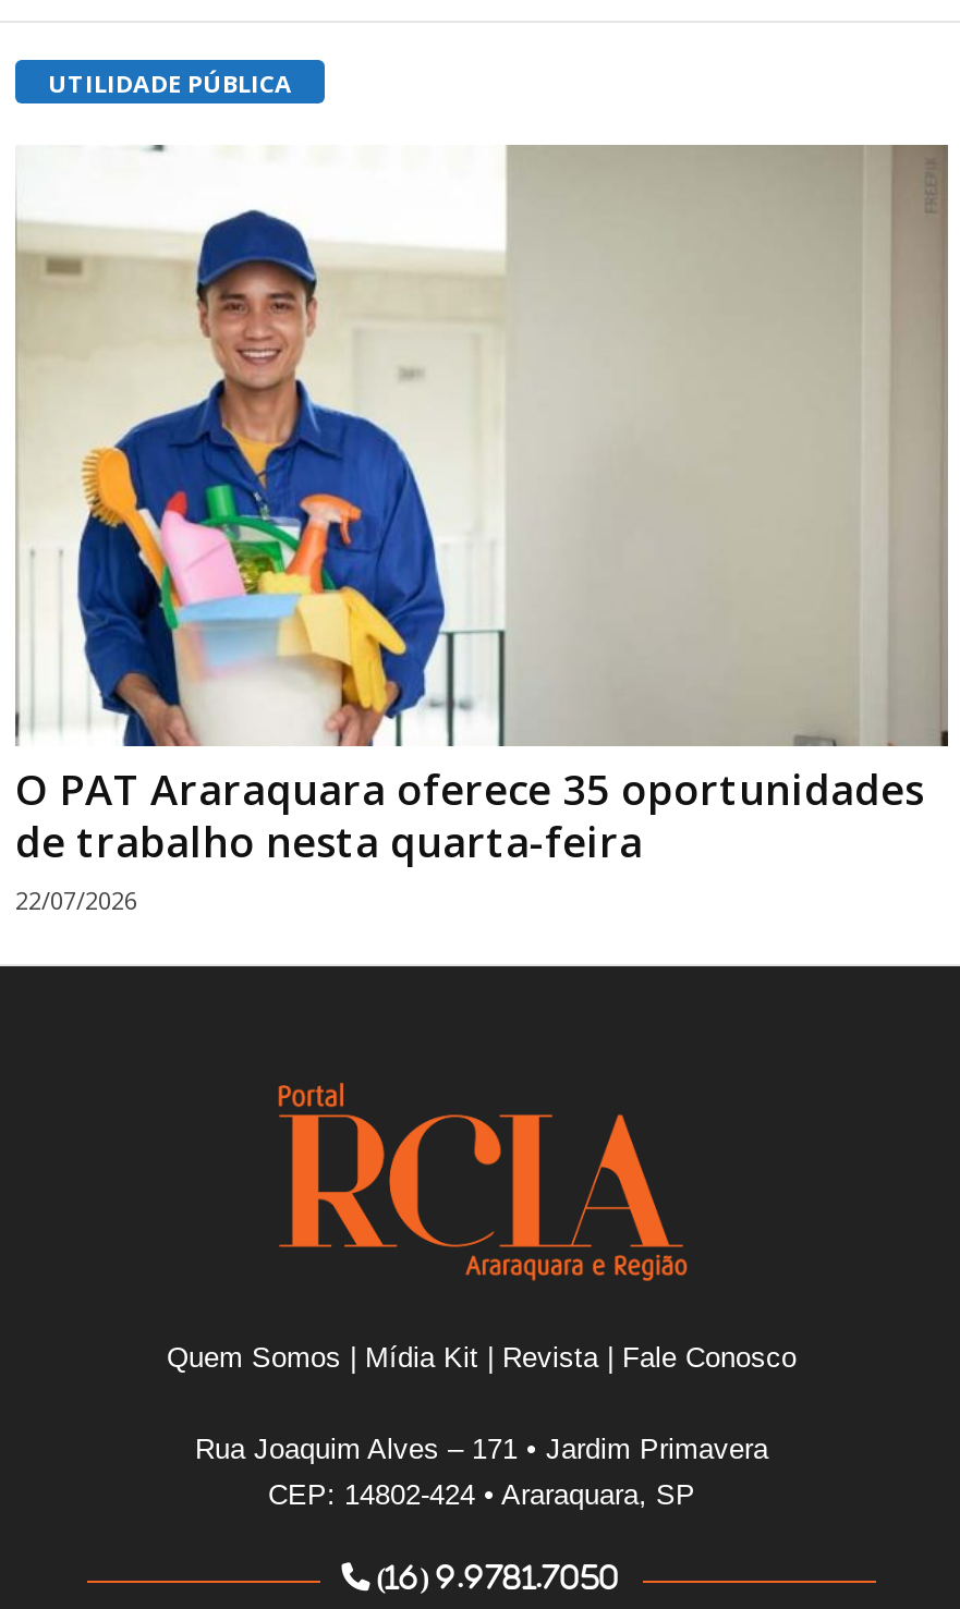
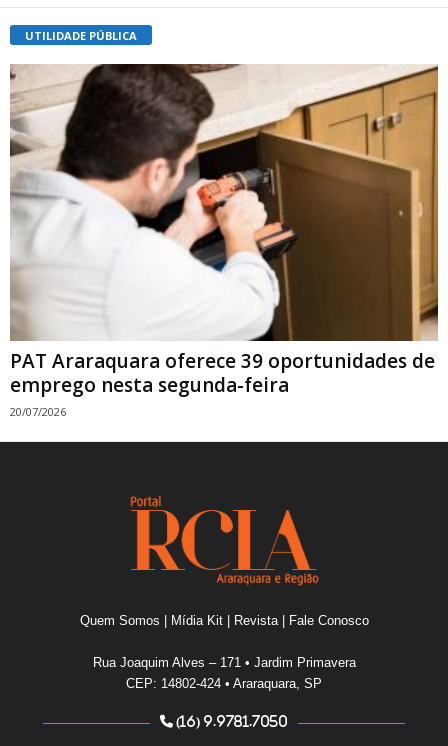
[15,144,950,916] [image] | O PAT Araraquara oferece 35 oportunidades | de trabalho nesta quarta-feira | 22/07/2026 -> [9,63,439,419] [image] | PAT Araraquara oferece 39 oportunidades de | emprego nesta segunda-feira | 20/07/2026

